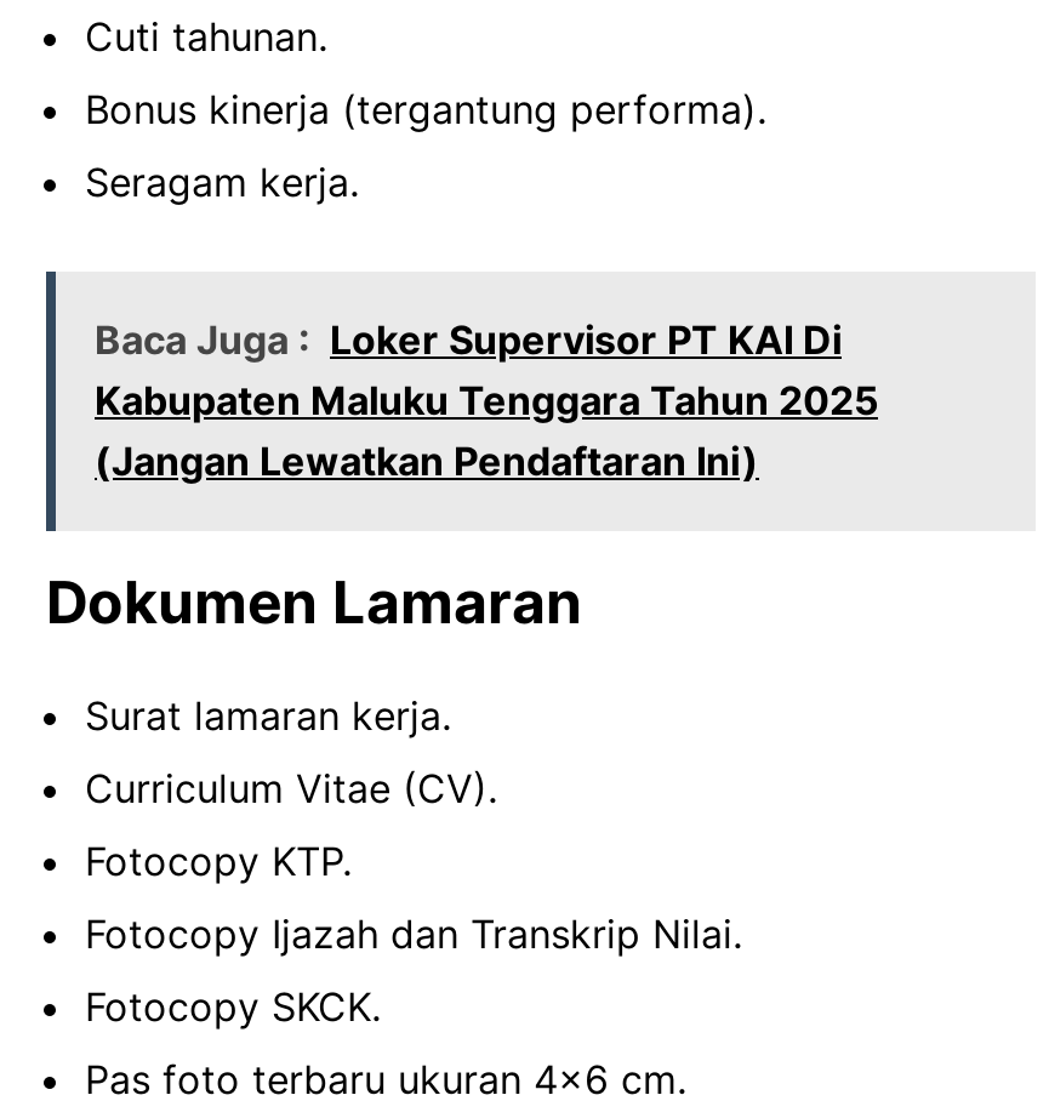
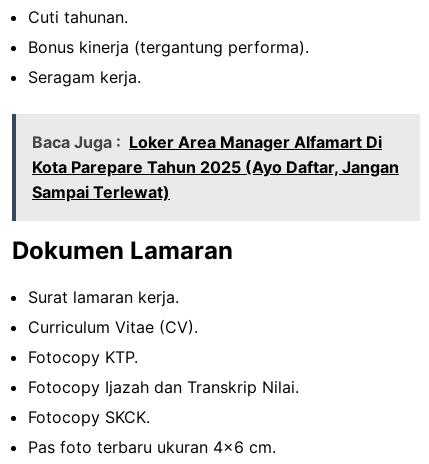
[95,315,878,485] Baca Juga : Loker Supervisor PT KAI Di | Kabupaten Maluku Tenggara Tahun 2025 | (Jangan Lewatkan Pendaftaran Ini) -> [32,132,399,202] Baca Juga : Loker Area Manager Alfamart Di | Kota Parepare Tahun 2025 (Ayo Daftar, Jangan | Sampai Terlewat)

